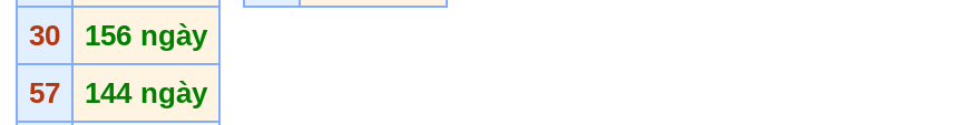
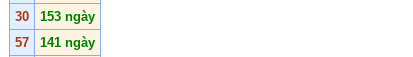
[29,19,207,52] 30 156 ngày -> [15,9,95,24] 30 153 ngày
[29,76,207,110] 57 144 ngày -> [15,35,95,50] 57 141 ngày

